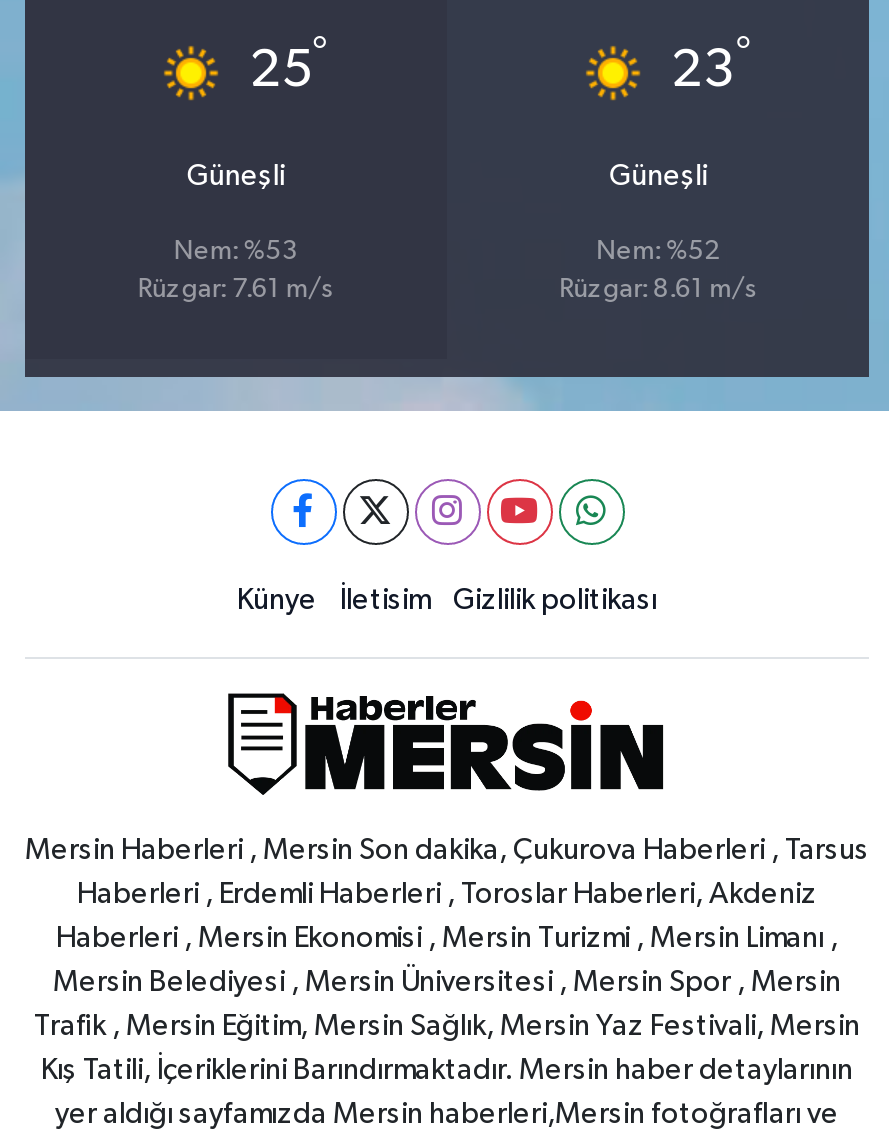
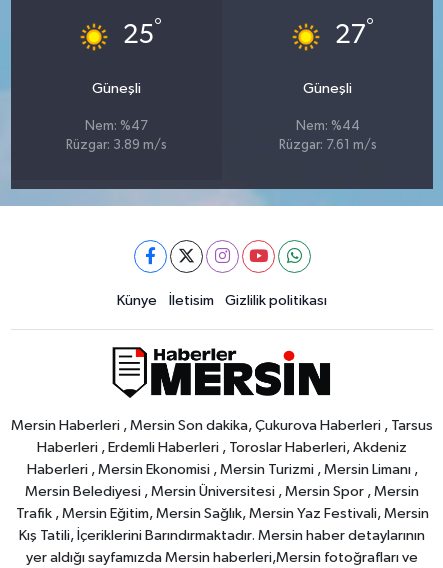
[661,33,751,97] 23° -> [330,17,374,49] 27°
[174,238,298,264] Nem: %53 -> [85,119,148,132] Nem: %47
[596,238,720,264] Nem: %52 -> [296,119,360,132] Nem: %44
[138,276,334,302] Rüzgar: 7.61 m/s -> [66,138,167,151] Rüzgar: 3.89 m/s
[559,276,757,302] Rüzgar: 8.61 m/s -> [279,138,377,151] Rüzgar: 7.61 m/s

